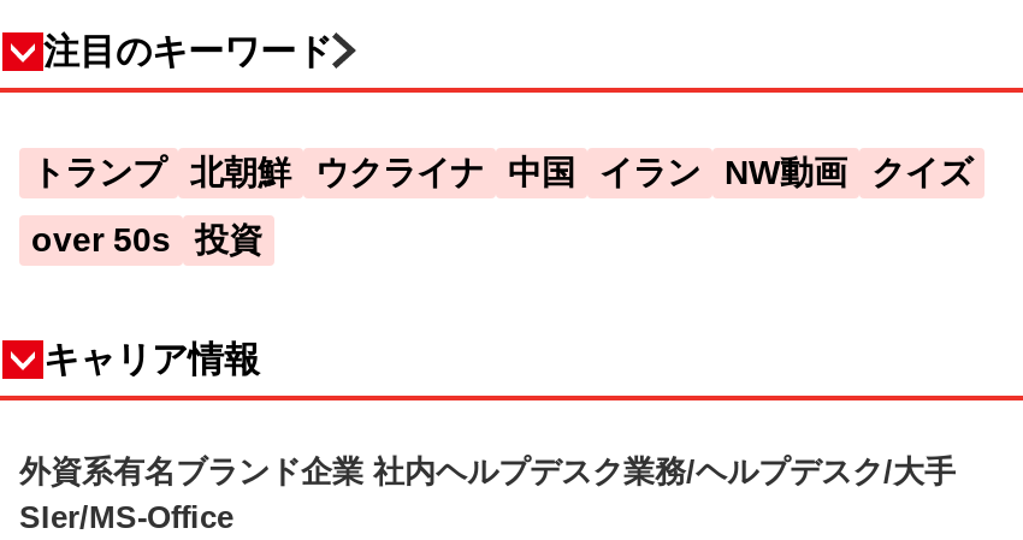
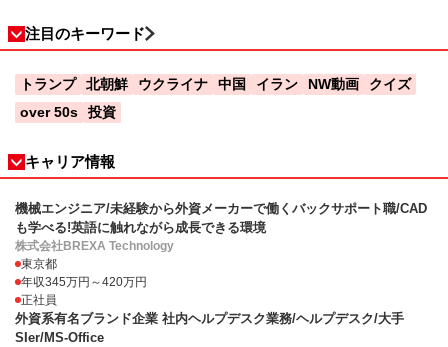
none -> [15,201,427,307] 機械エンジニア/未経験から外資メーカーで働くバックサポート職/CAD | も学べる!英語に触れながら成長できる環境 | 株式会社BREXA Technology | 東京都 | 年収345万円～420万円 | 正社員

